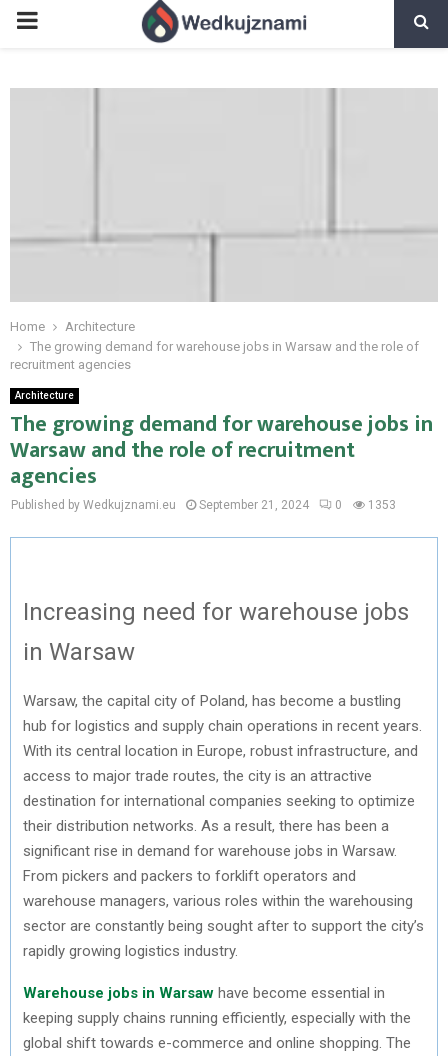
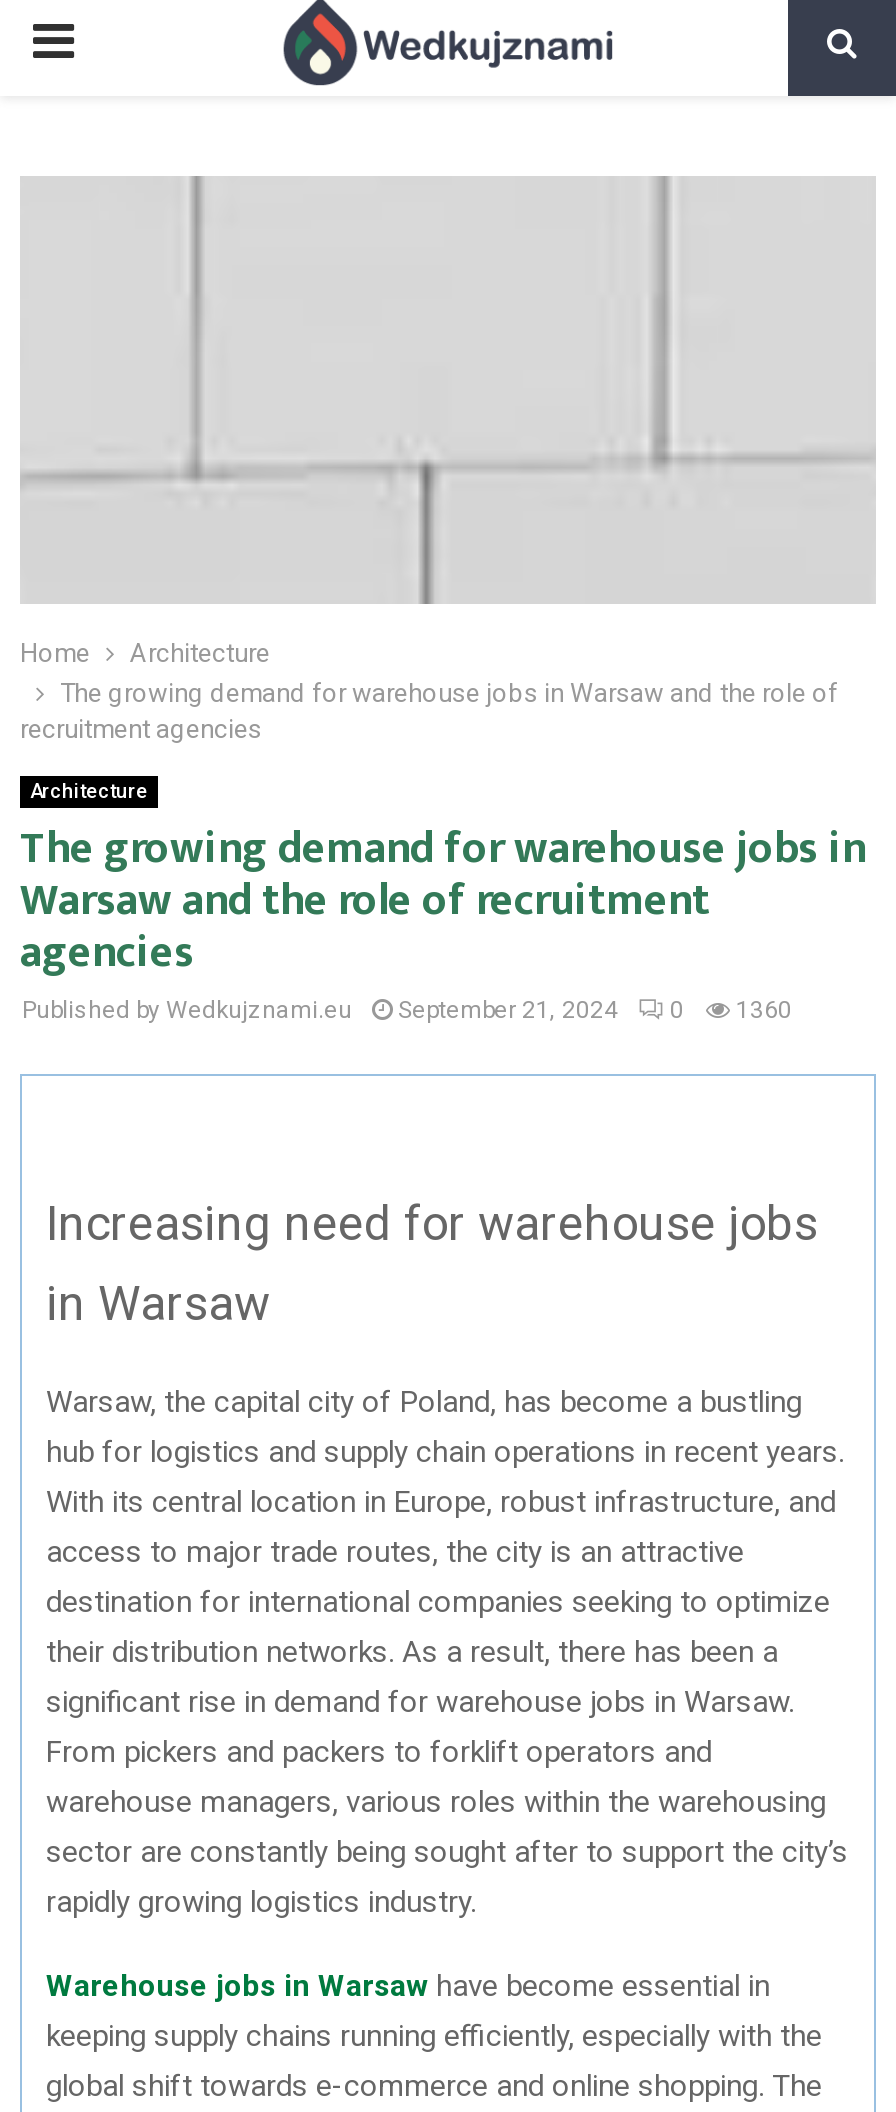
[11,498,396,512] Published by Wedkujznami.eu September 21, 2024 0 1353 -> [22,996,792,1024] Published by Wedkujznami.eu September 21, 2024 0 1360

